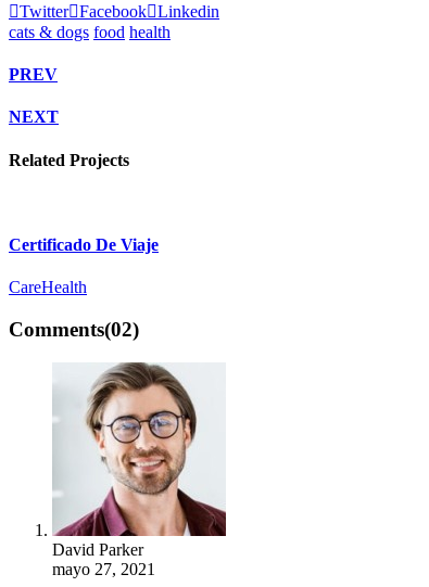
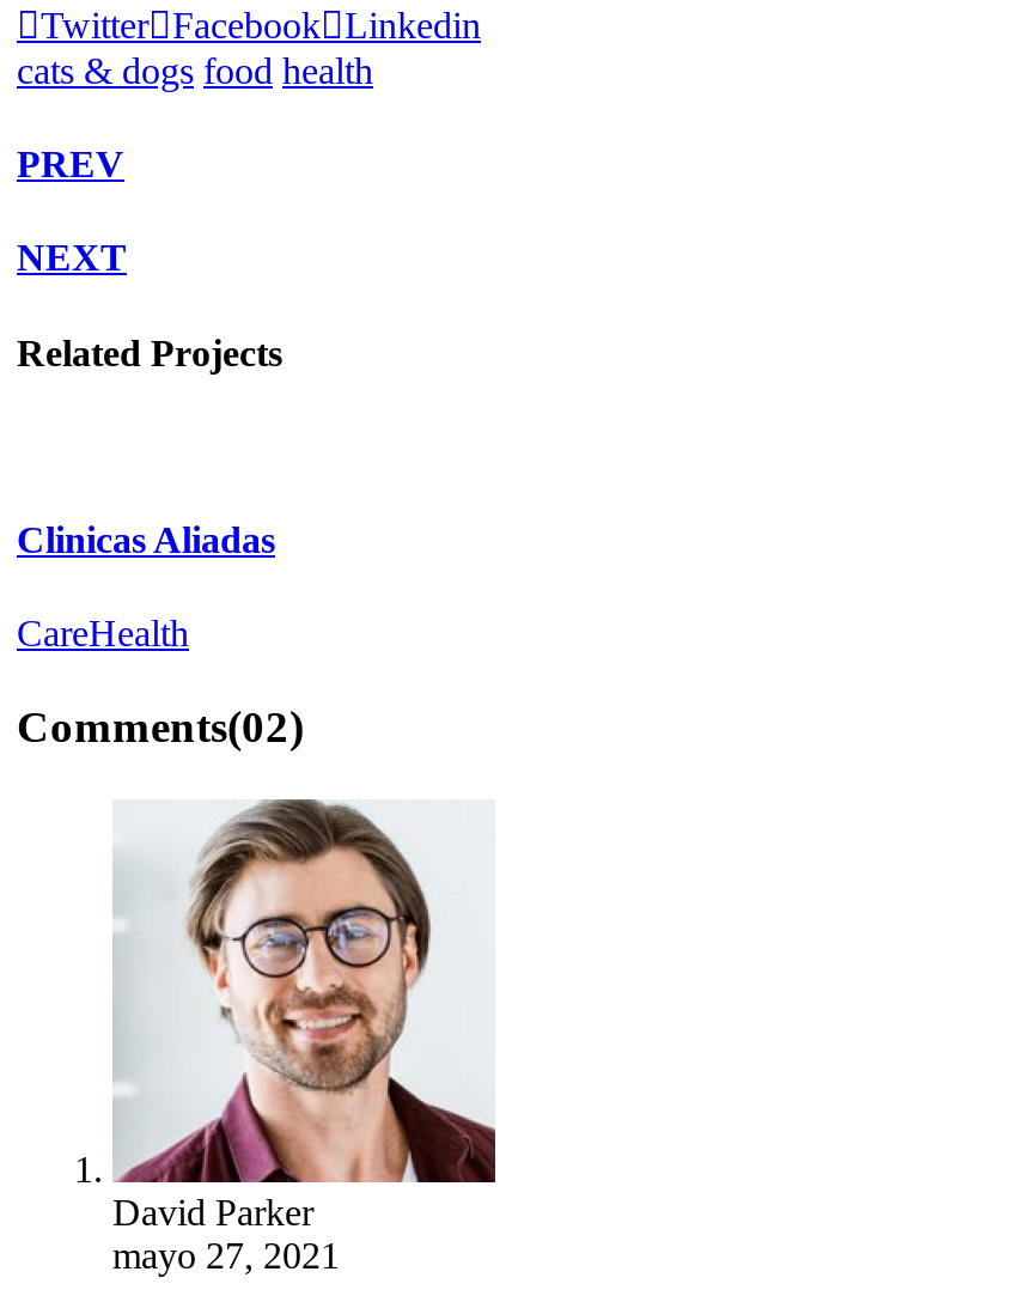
[9,236,159,254] Certificado De Viaje -> [17,520,275,560] Clinicas Aliadas

